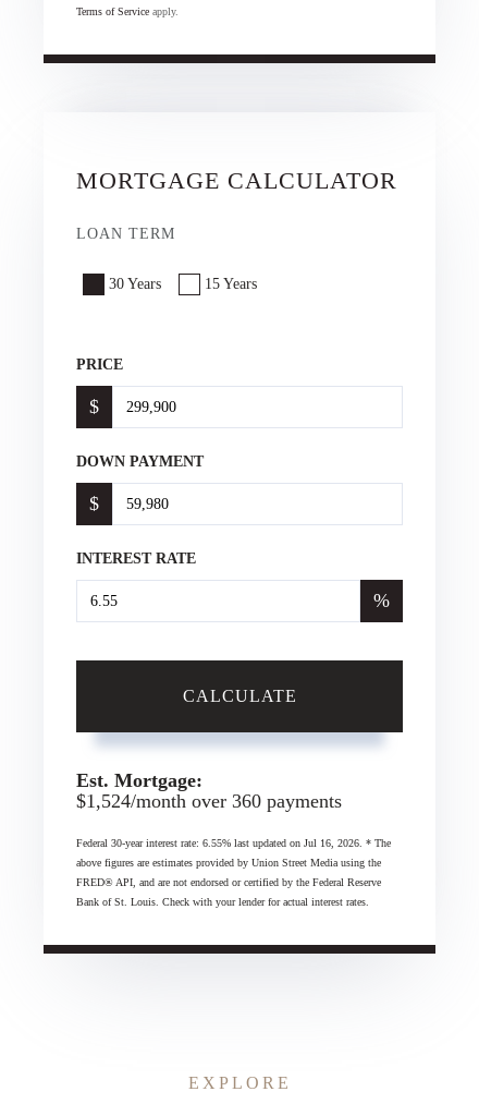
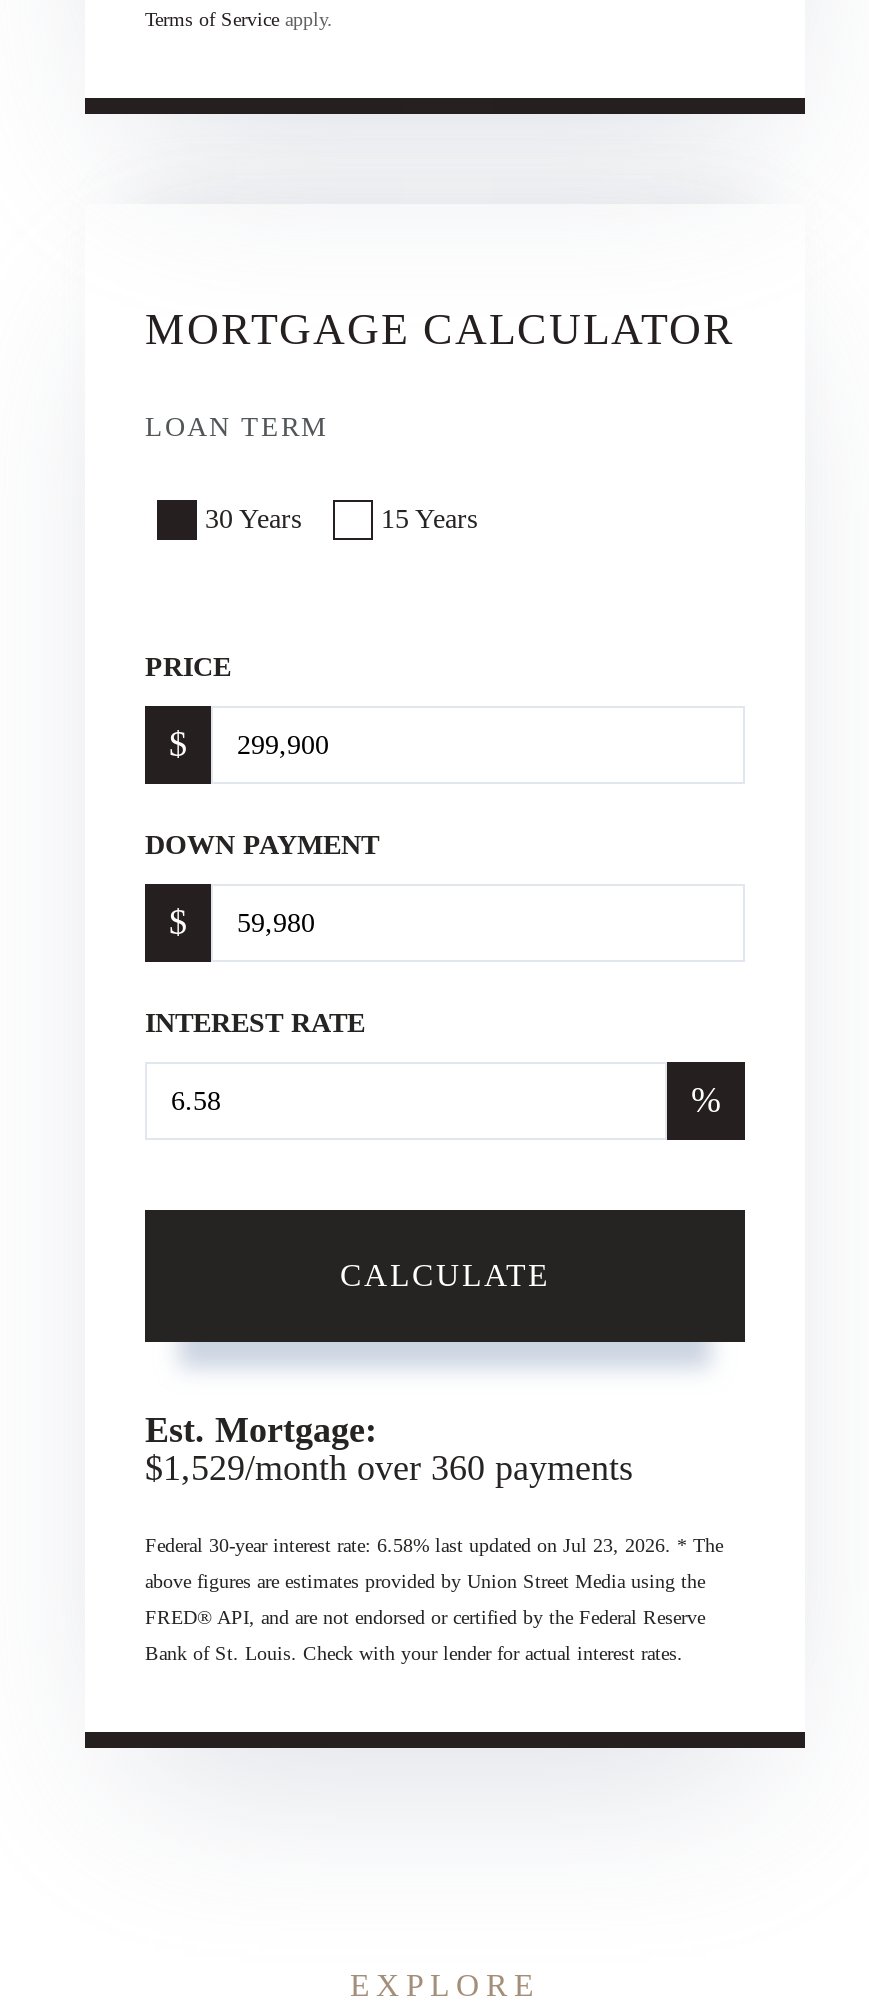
[76,790,342,812] $1,524/month over 360 payments -> [145,1448,633,1488] $1,529/month over 360 payments
[76,837,391,849] Federal 30-year interest rate: 6.55% last updated on Jul 16, 2026. * The -> [145,1534,723,1556] Federal 30-year interest rate: 6.58% last updated on Jul 23, 2026. * The

